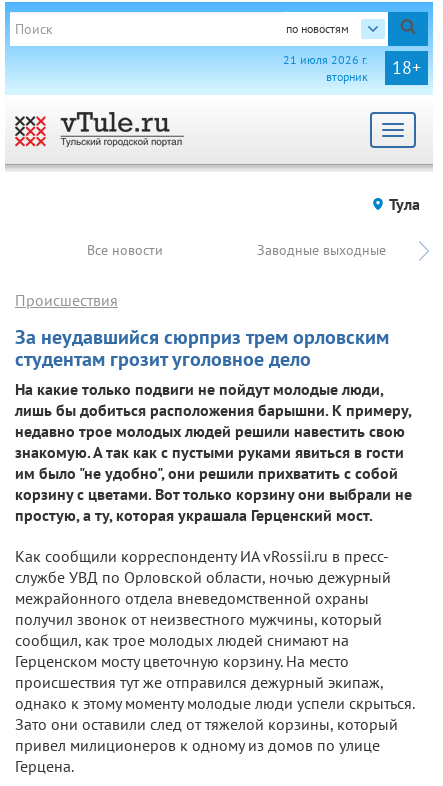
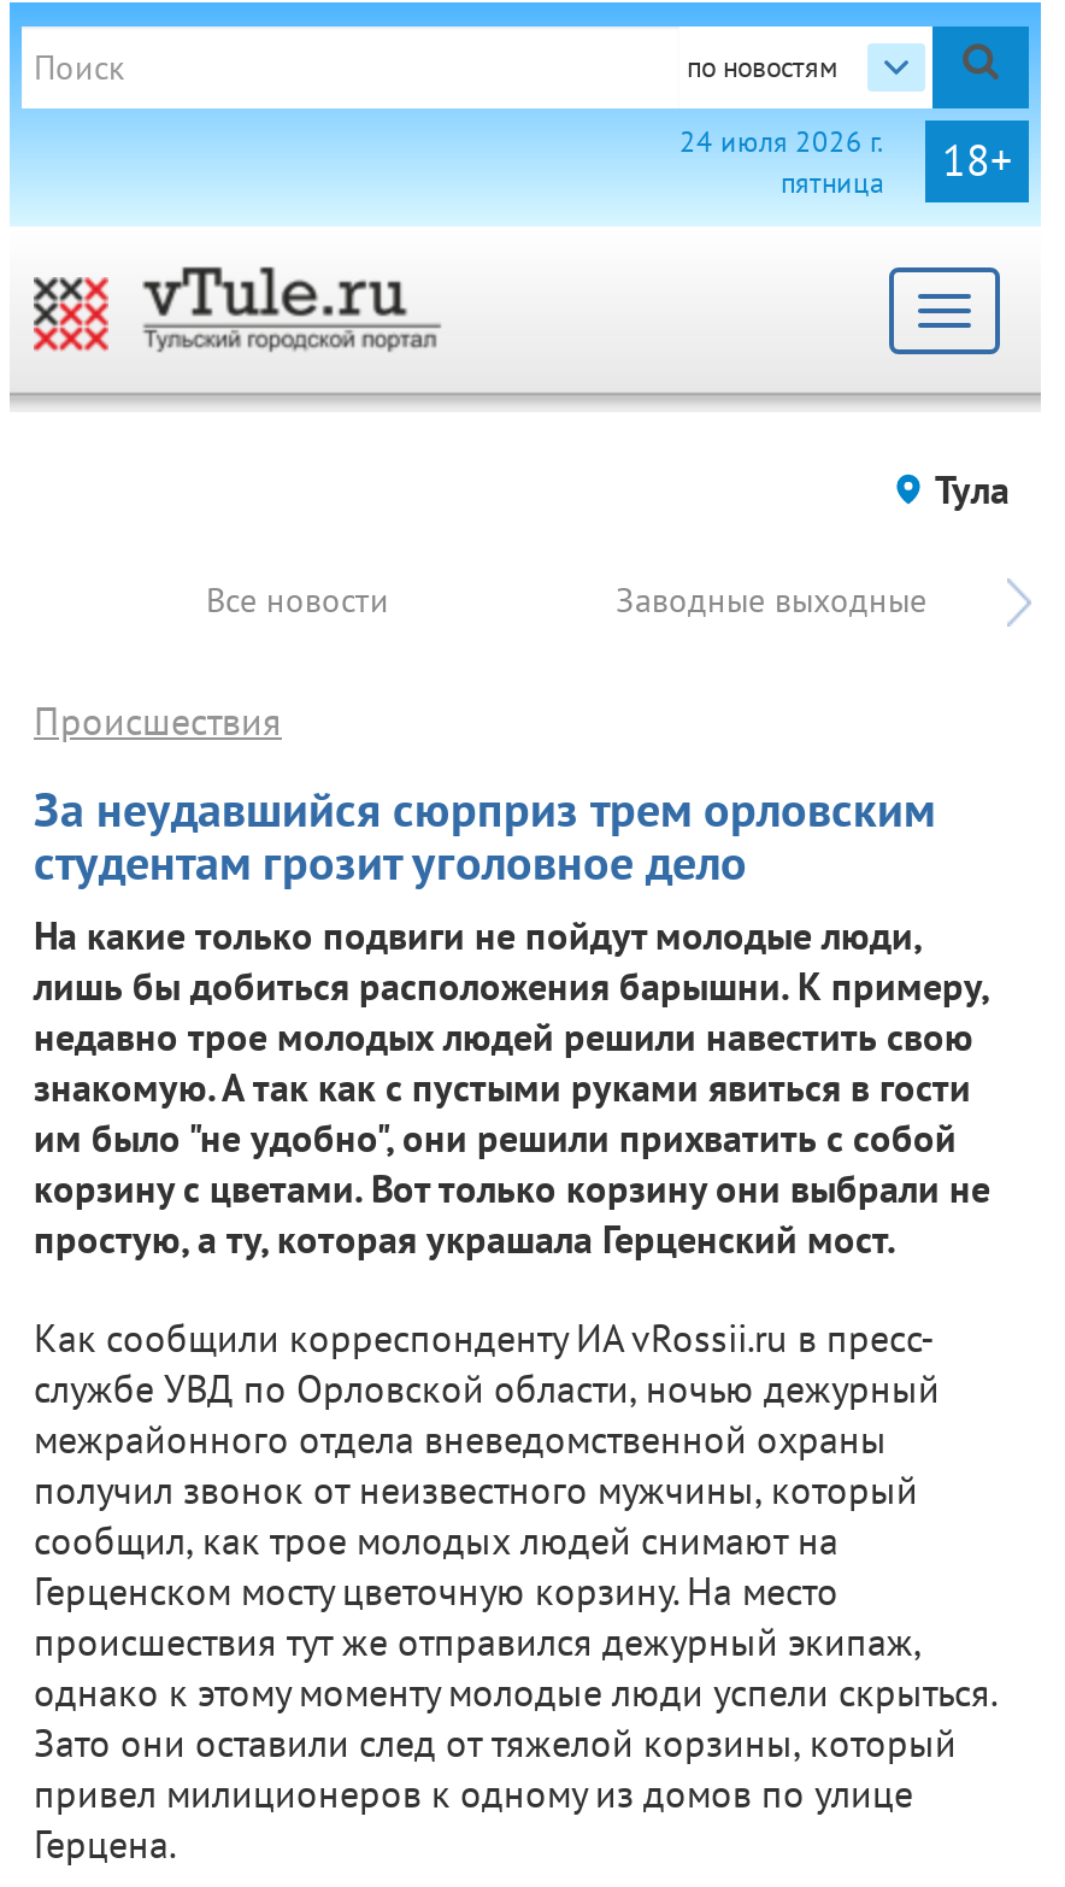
[283,52,368,84] 21 июля 2026 г. | вторник -> [679,123,884,200] 24 июля 2026 г. | пятница

